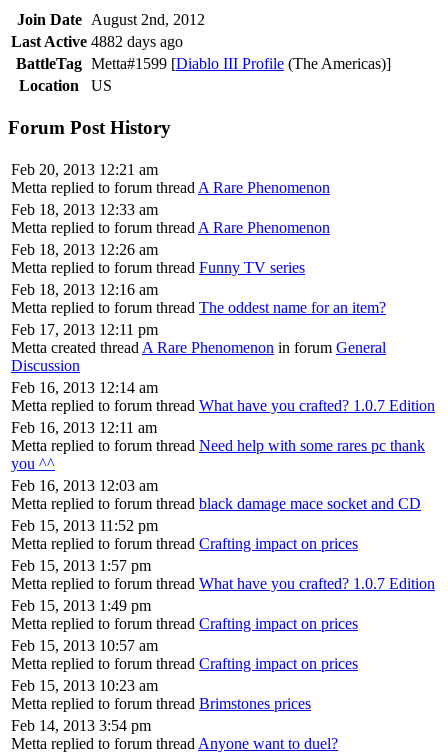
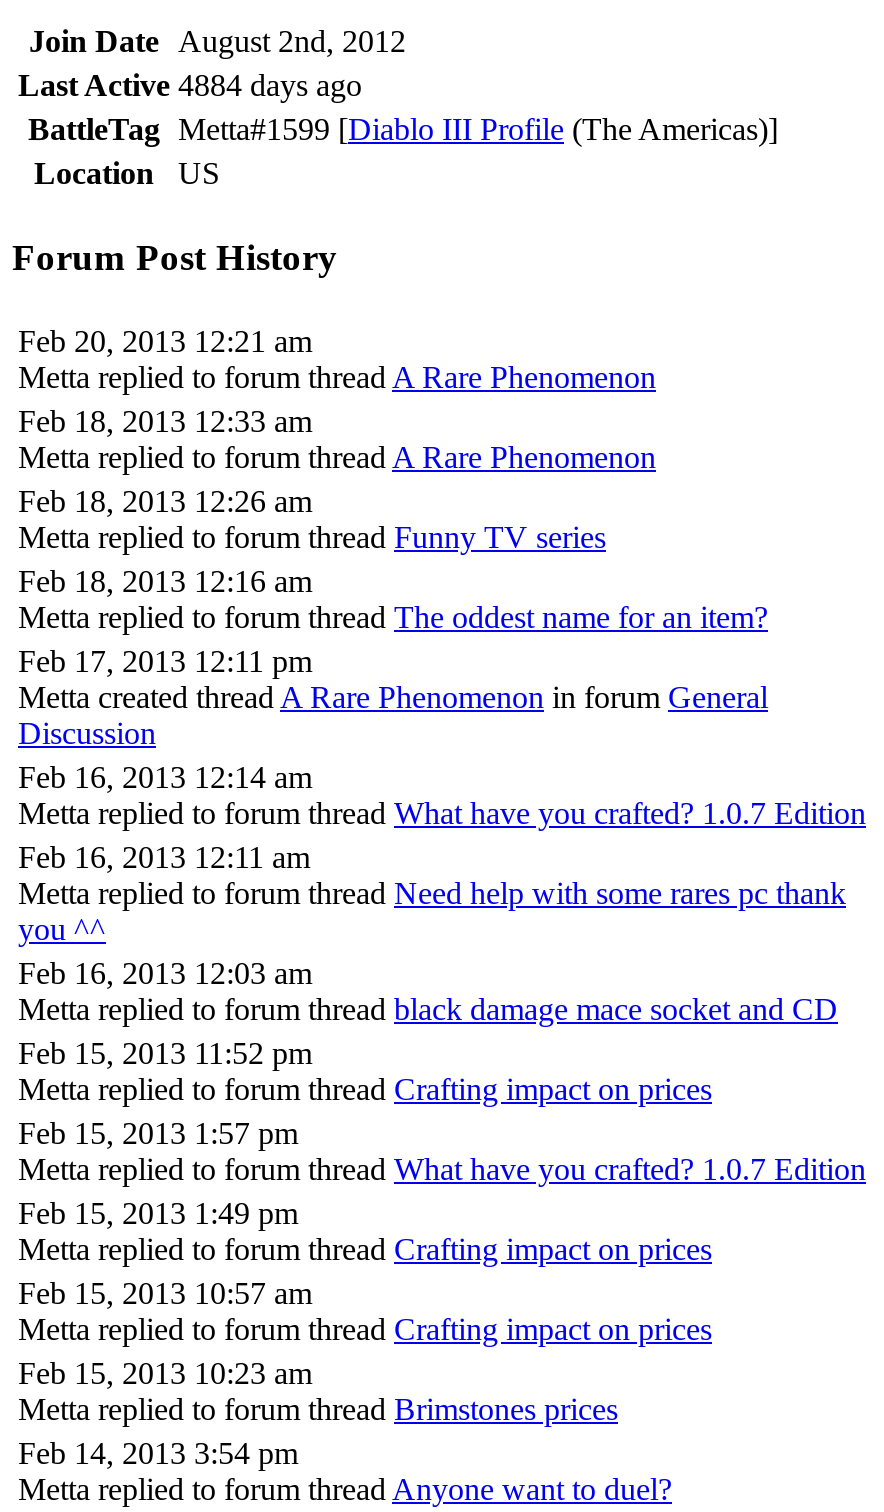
[11,33,183,50] Last Active 4882 days ago -> [18,68,362,102] Last Active 4884 days ago

